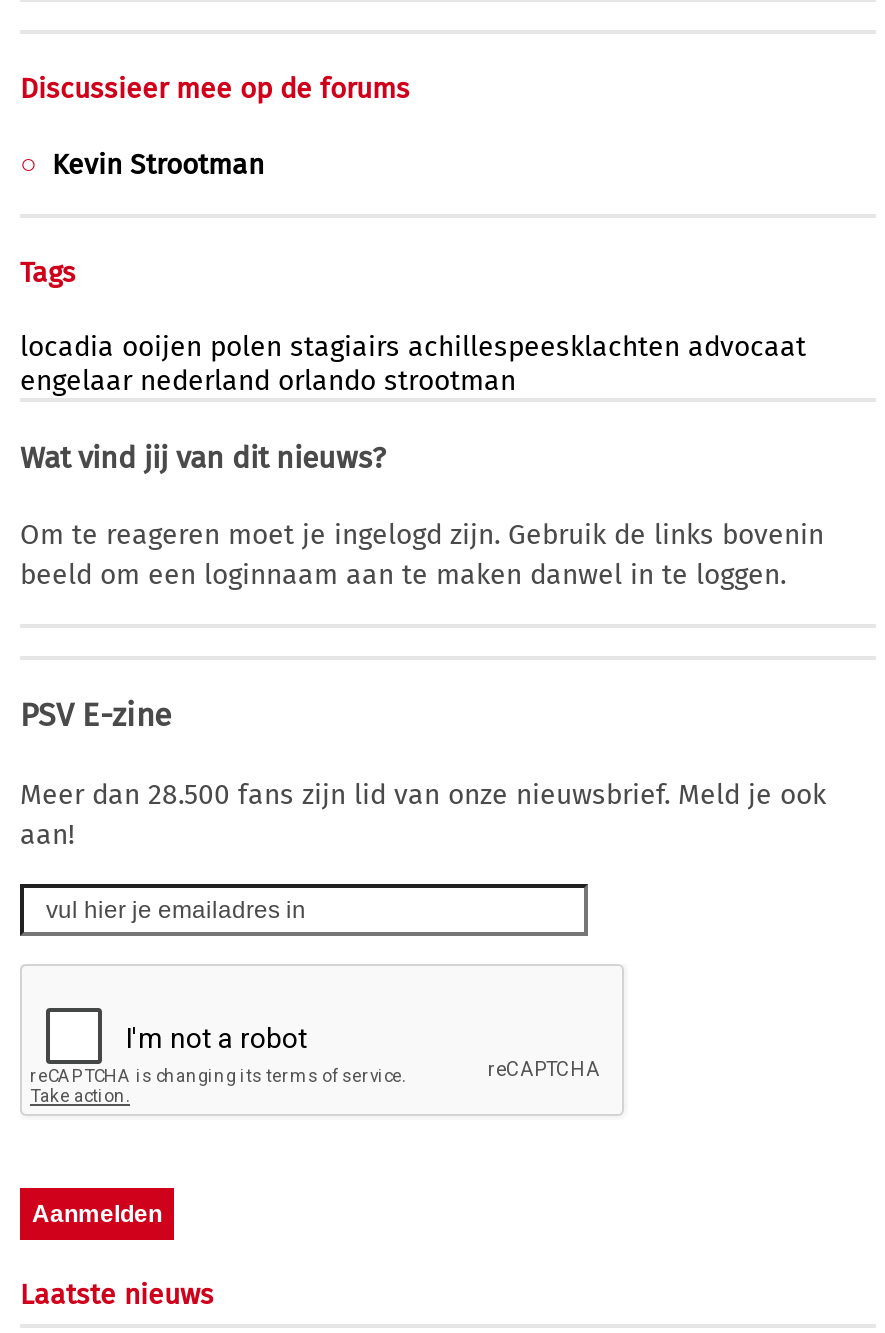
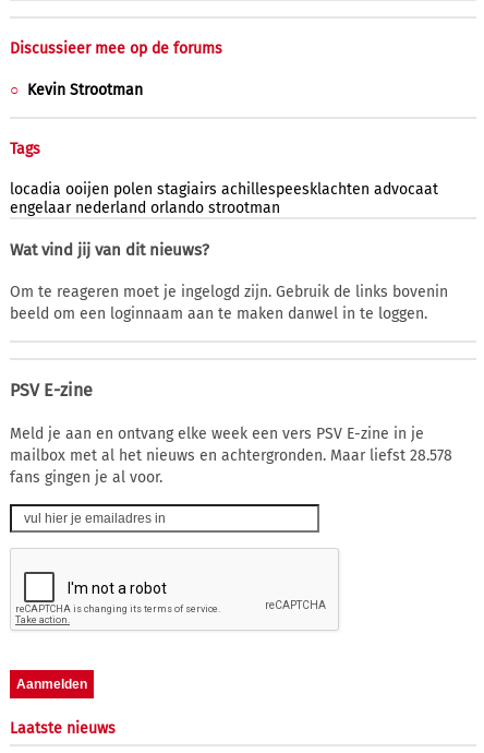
[20,777,826,851] Meer dan 28.500 fans zijn lid van onze nieuwsbrief. Meld je ook | aan! -> [10,424,452,486] Meld je aan en ontvang elke week een vers PSV E-zine in je | mailbox met al het nieuws en achtergronden. Maar liefst 28.578 | fans gingen je al voor.

